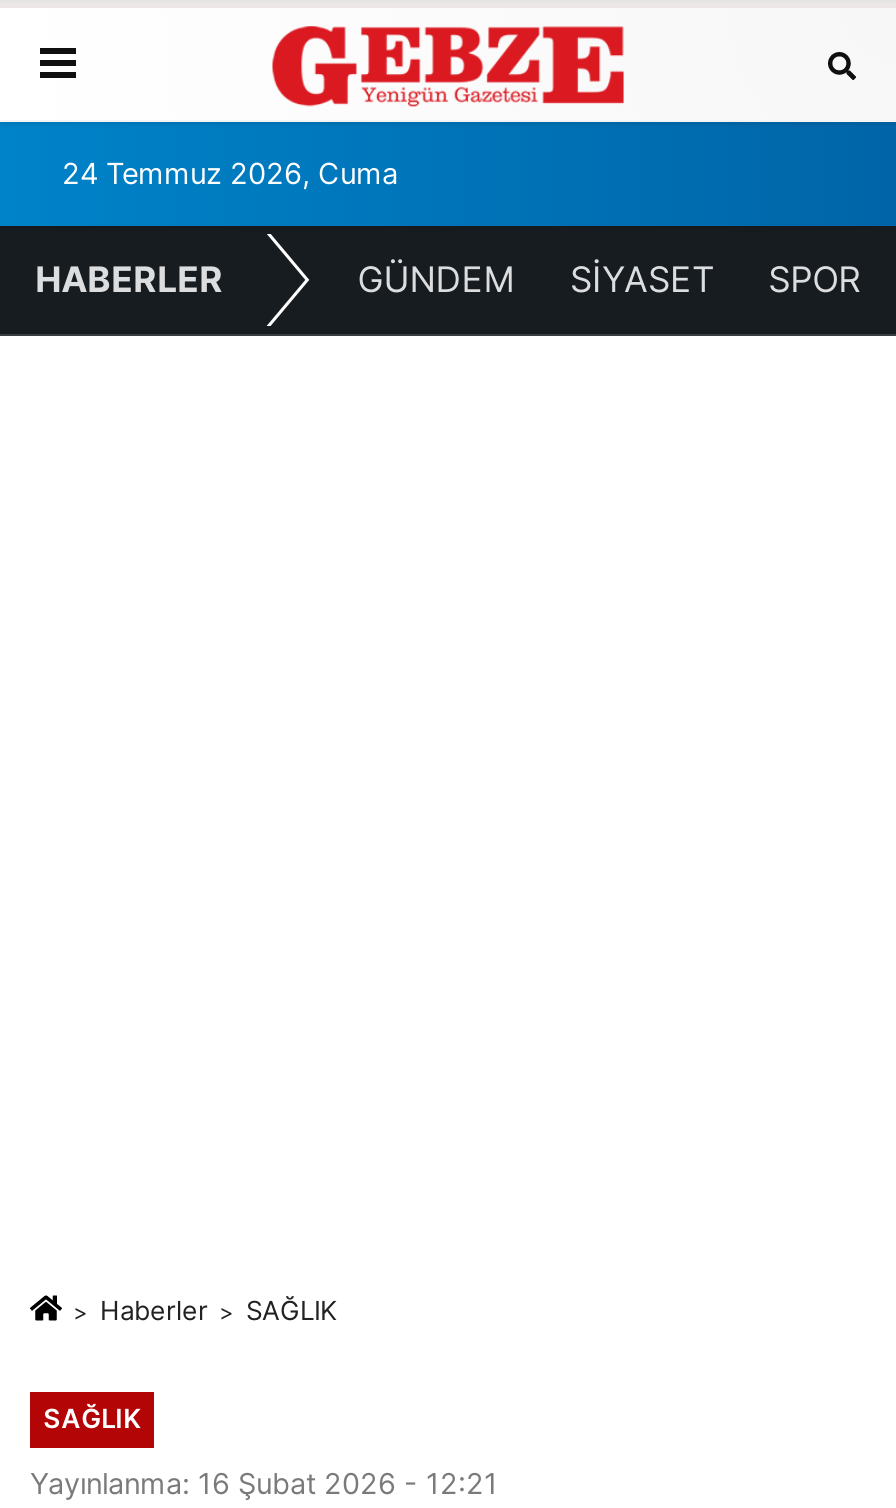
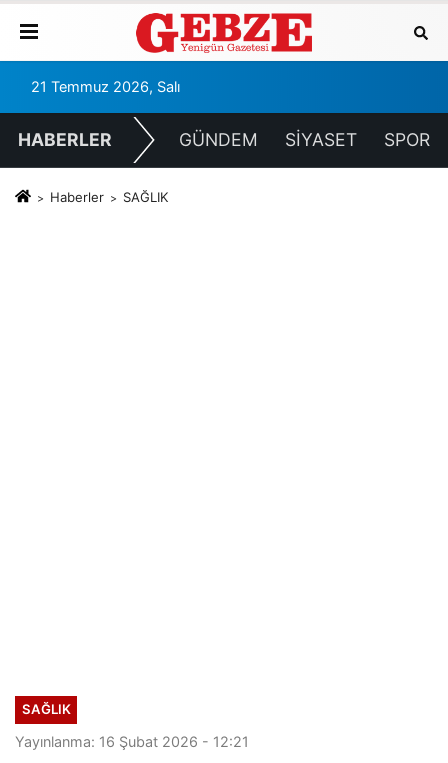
[62,156,398,192] 24 Temmuz 2026, Cuma -> [31,78,180,96] 21 Temmuz 2026, Salı
moved [100,1294,338,1326] -> [50,189,169,205]: Haberler | SAĞLIK

